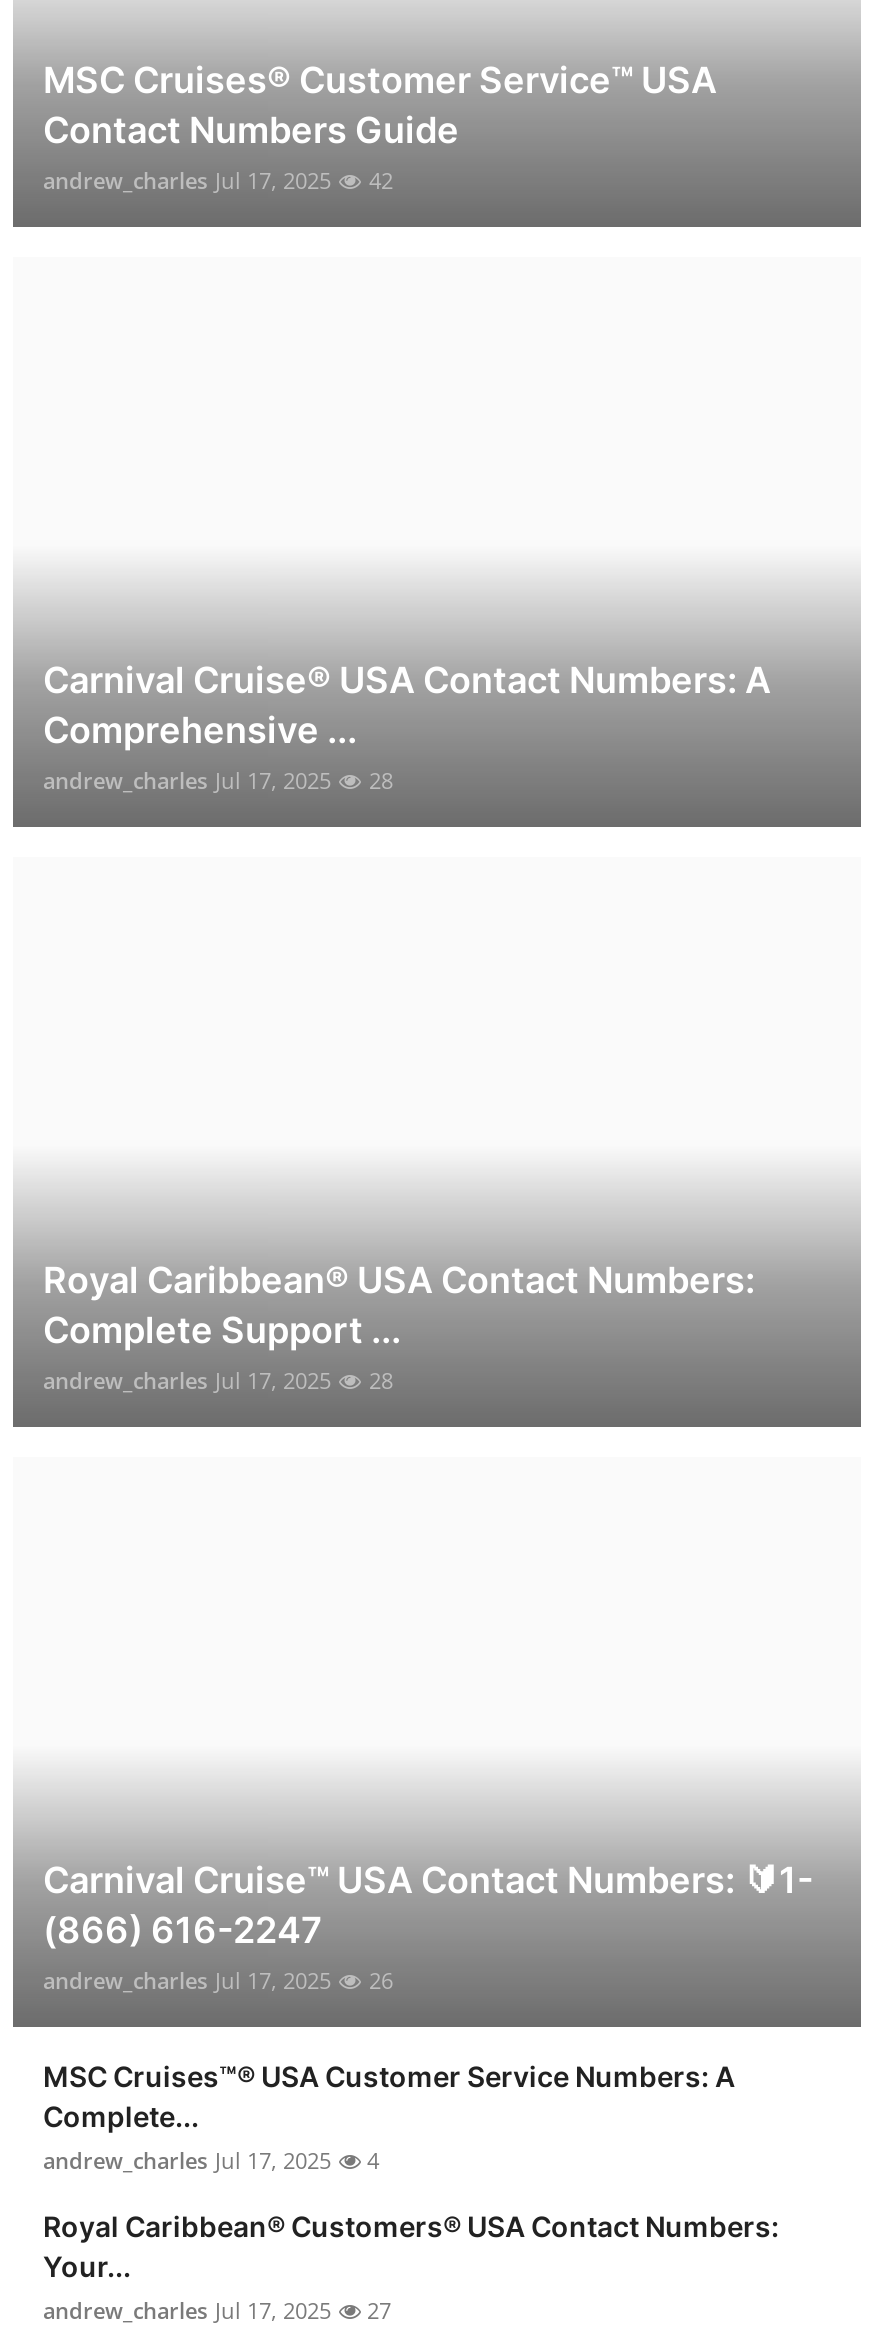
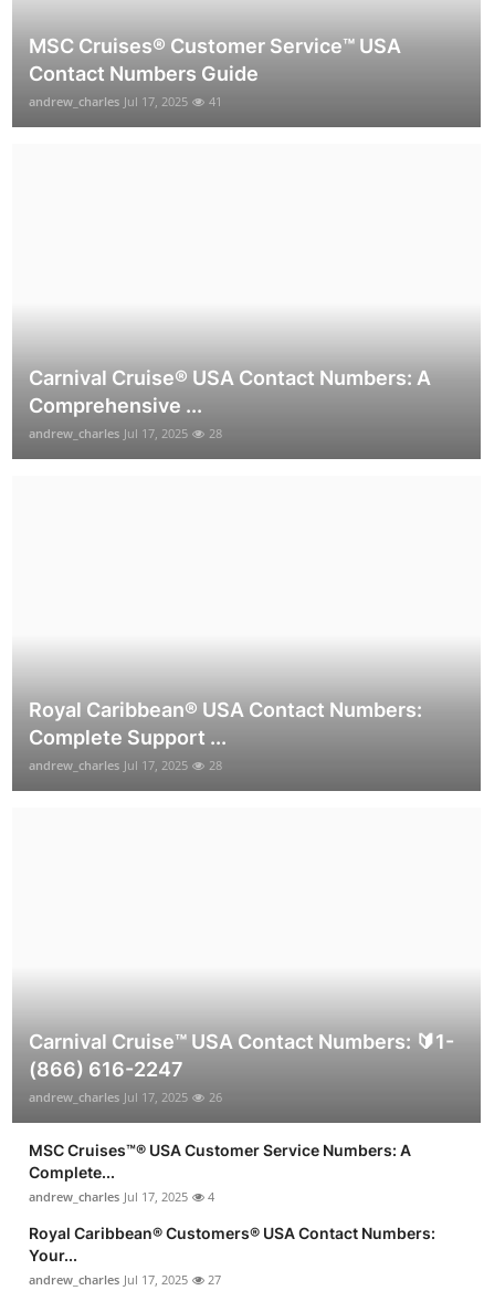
[43,166,393,196] andrew_charles Jul 17, 2025 42 -> [29,93,222,110] andrew_charles Jul 17, 2025 41

